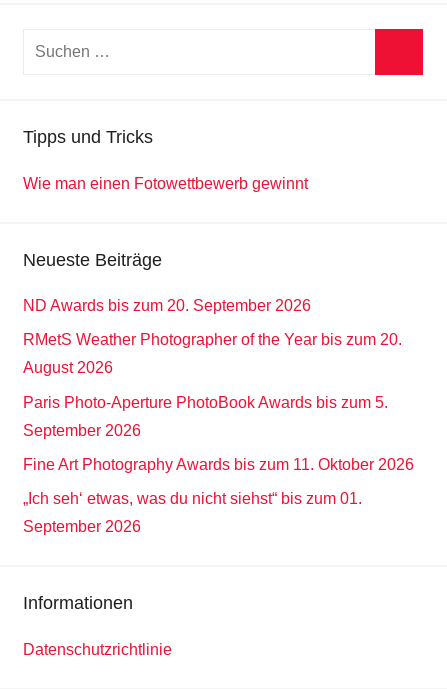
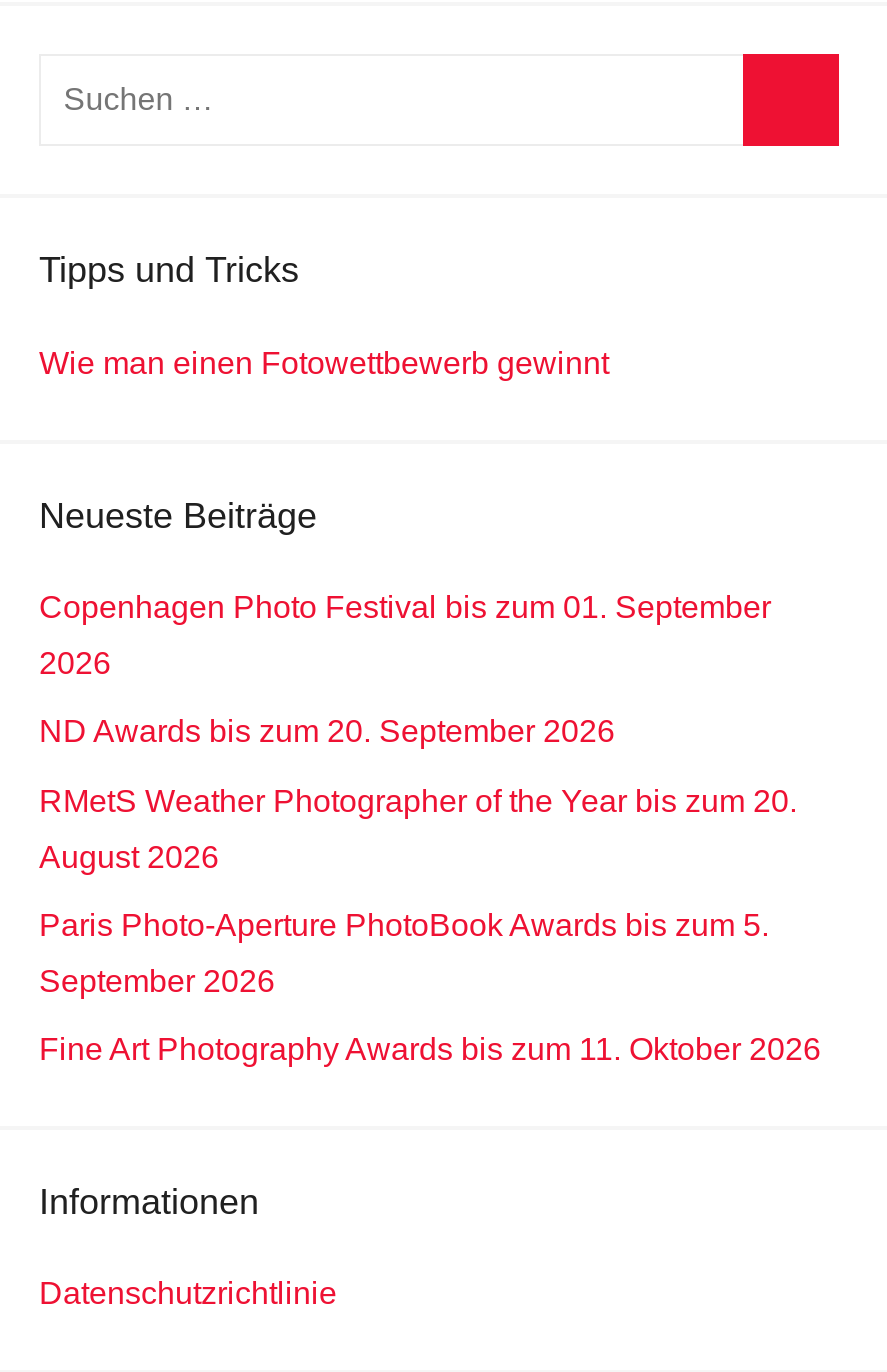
none -> [39,590,771,680] Copenhagen Photo Festival bis zum 01. September | 2026
moved [23,297,414,473] -> [39,714,821,1067]: ND Awards bis zum 20. September 2026 | RMetS Weather Photographer of the Year bis zum 20. | August 2026 | Paris Photo-Aperture PhotoBook Awards bis zum 5. | September 2026 | Fine Art Photography Awards bis zum 11. Oktober 2026
[23,490,362,535] „Ich seh‘ etwas, was du nicht siehst“ bis zum 01. | September 2026 -> none

